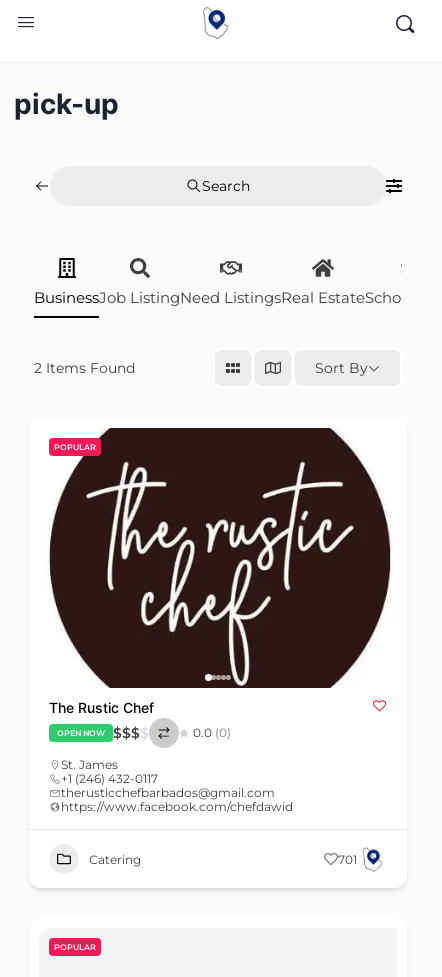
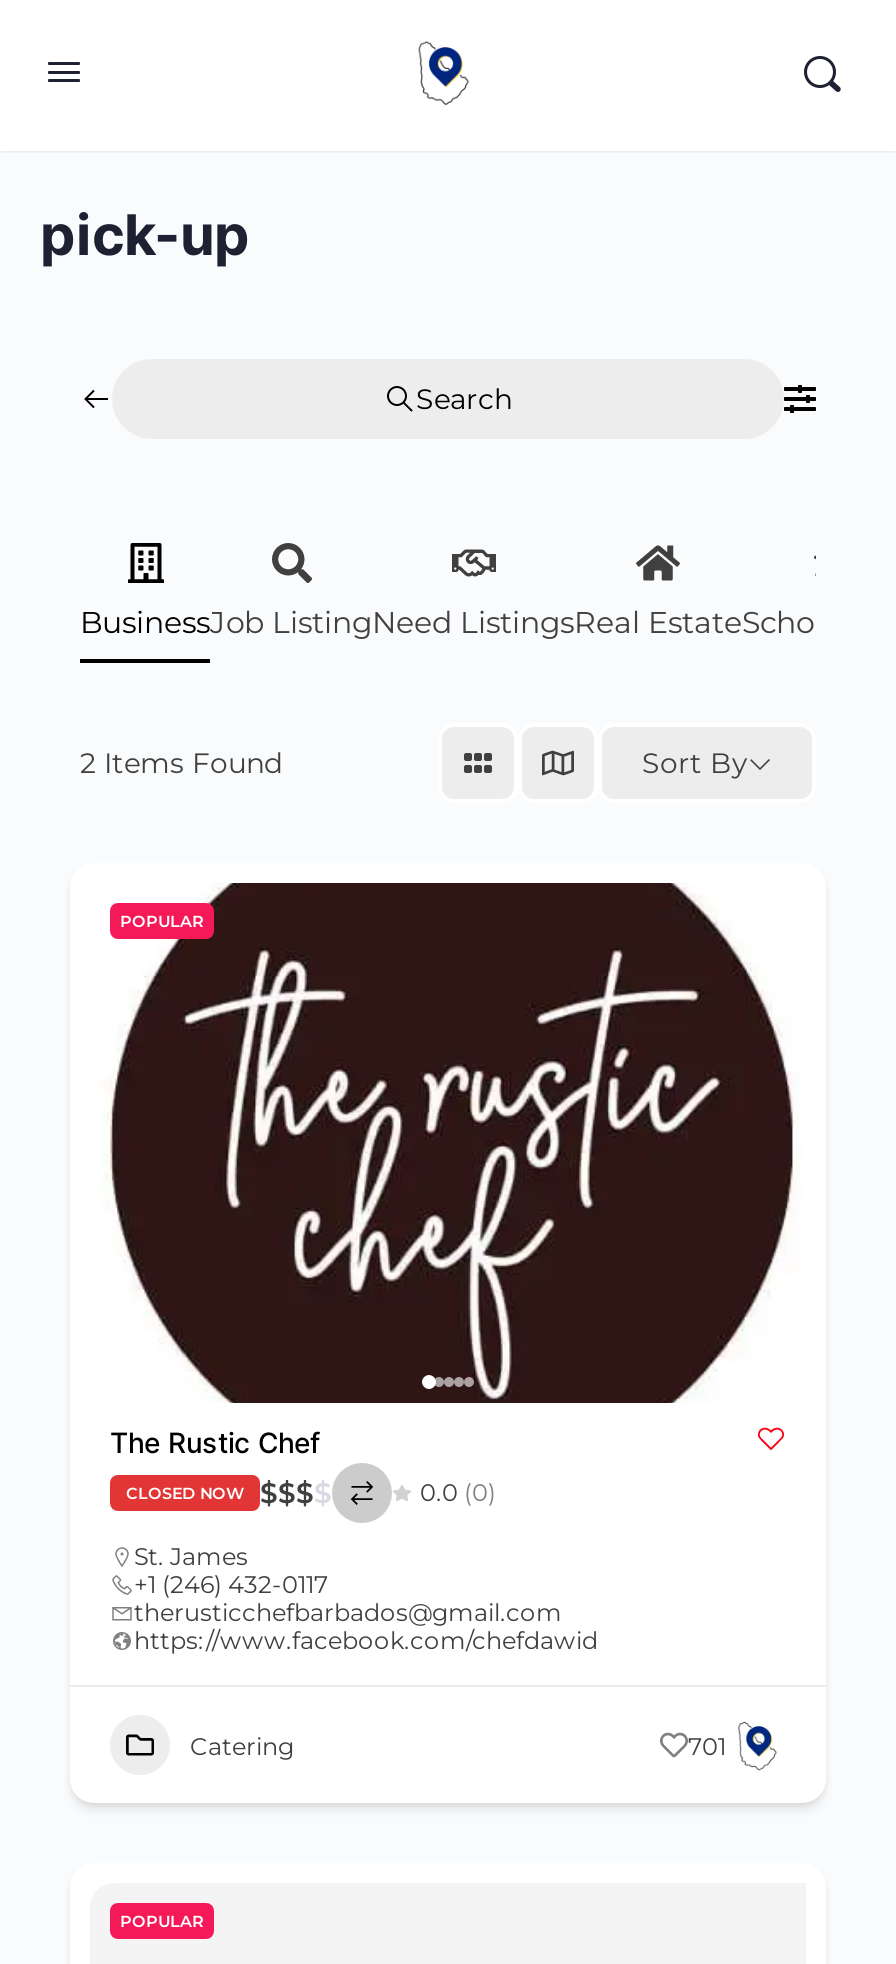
[57,728,105,738] OPEN NOW -> [126,1483,244,1503] CLOSED NOW

